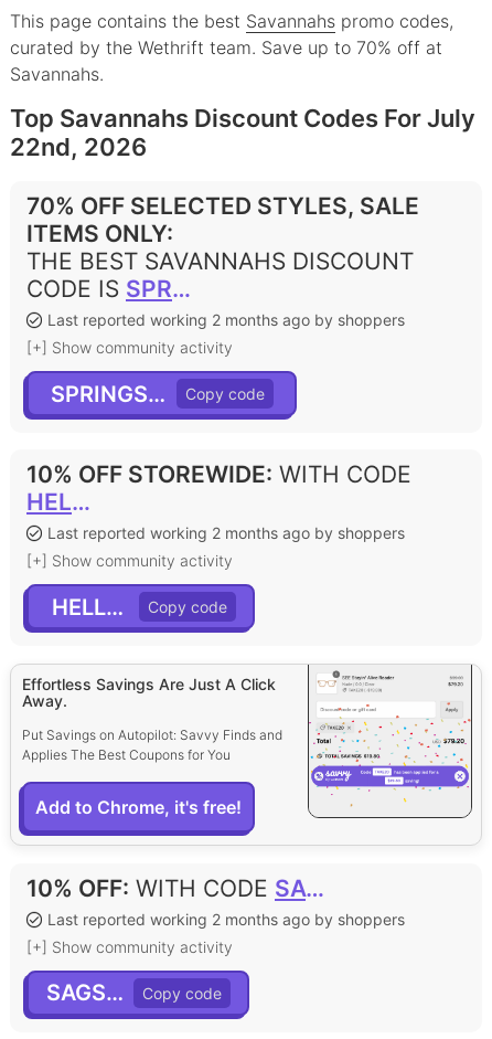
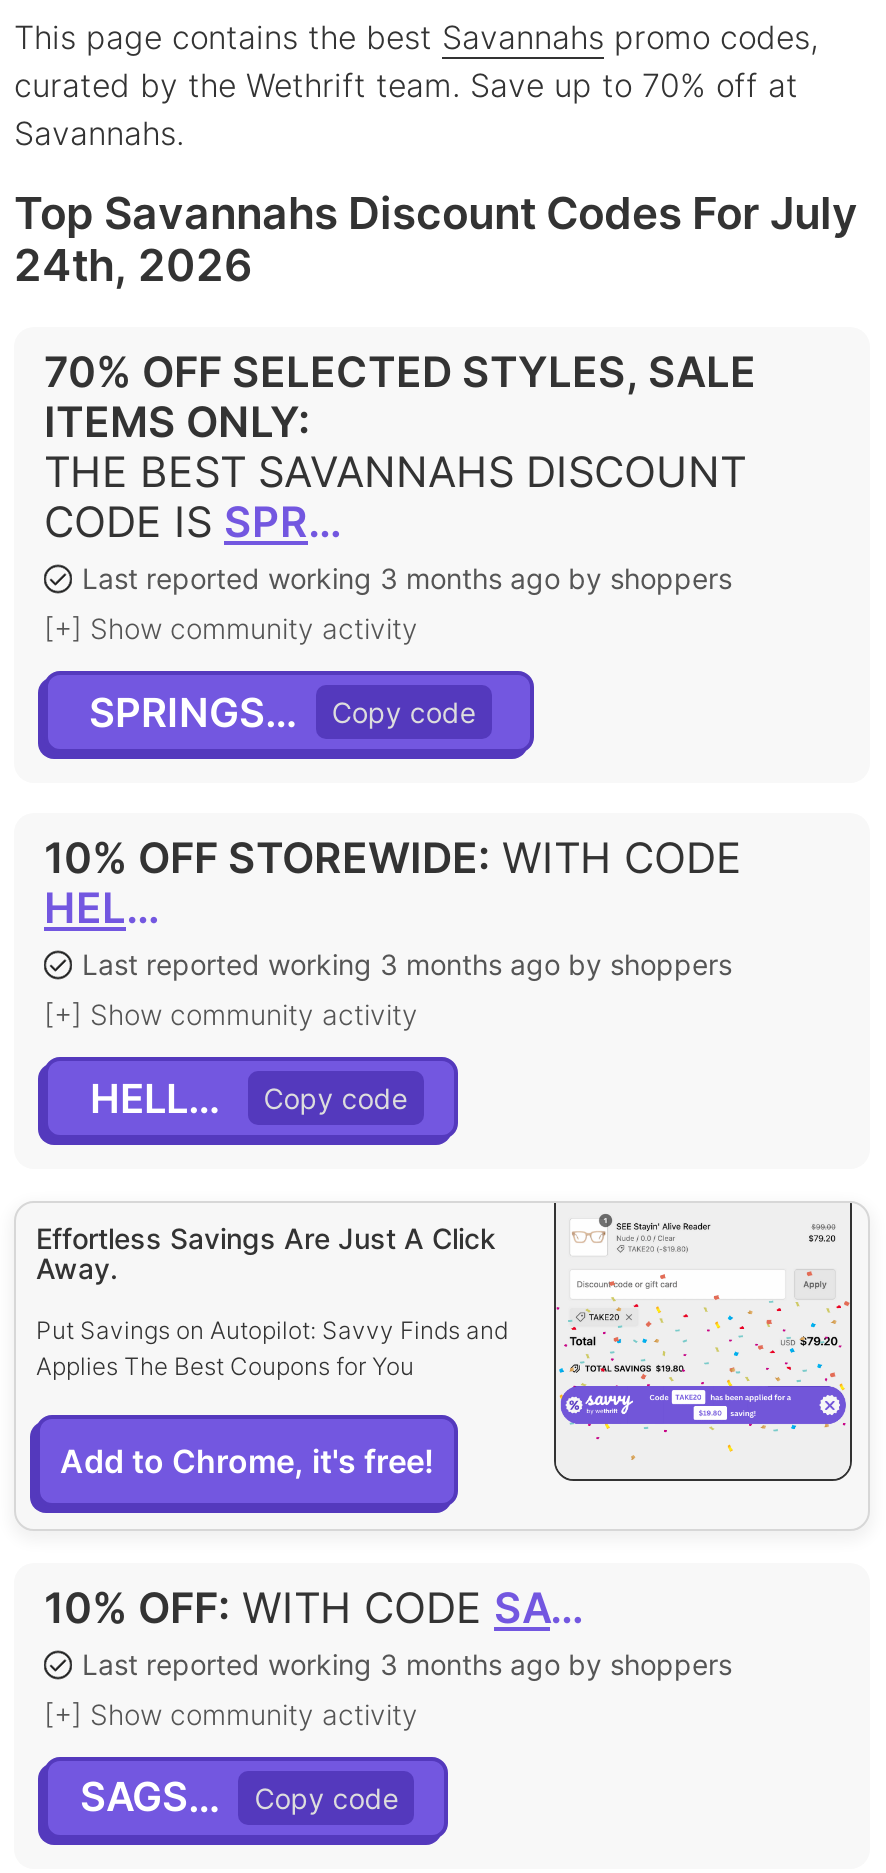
[10,132,147,161] 22nd, 2026 -> [14,239,252,291] 24th, 2026
[47,310,405,329] Last reported working 2 months ago by shoppers -> [82,561,732,595] Last reported working 3 months ago by shoppers
[47,524,405,542] Last reported working 2 months ago by shoppers -> [82,947,732,981] Last reported working 3 months ago by shoppers
[47,910,405,929] Last reported working 2 months ago by shoppers -> [82,1647,732,1681] Last reported working 3 months ago by shoppers

